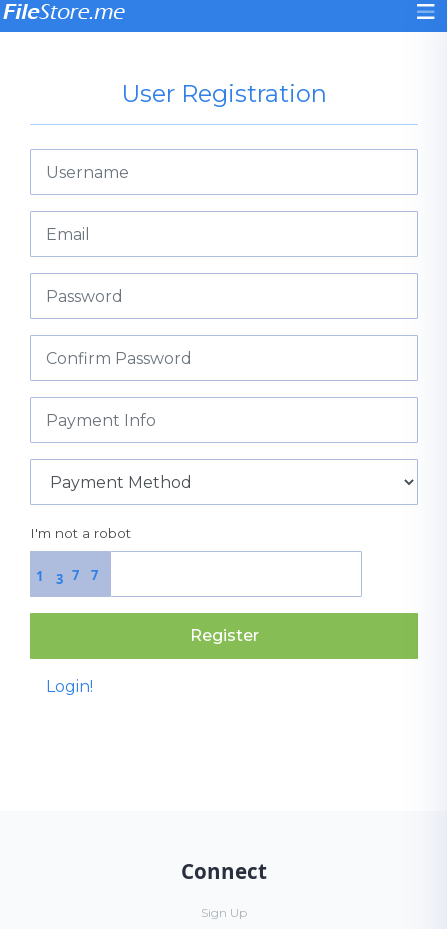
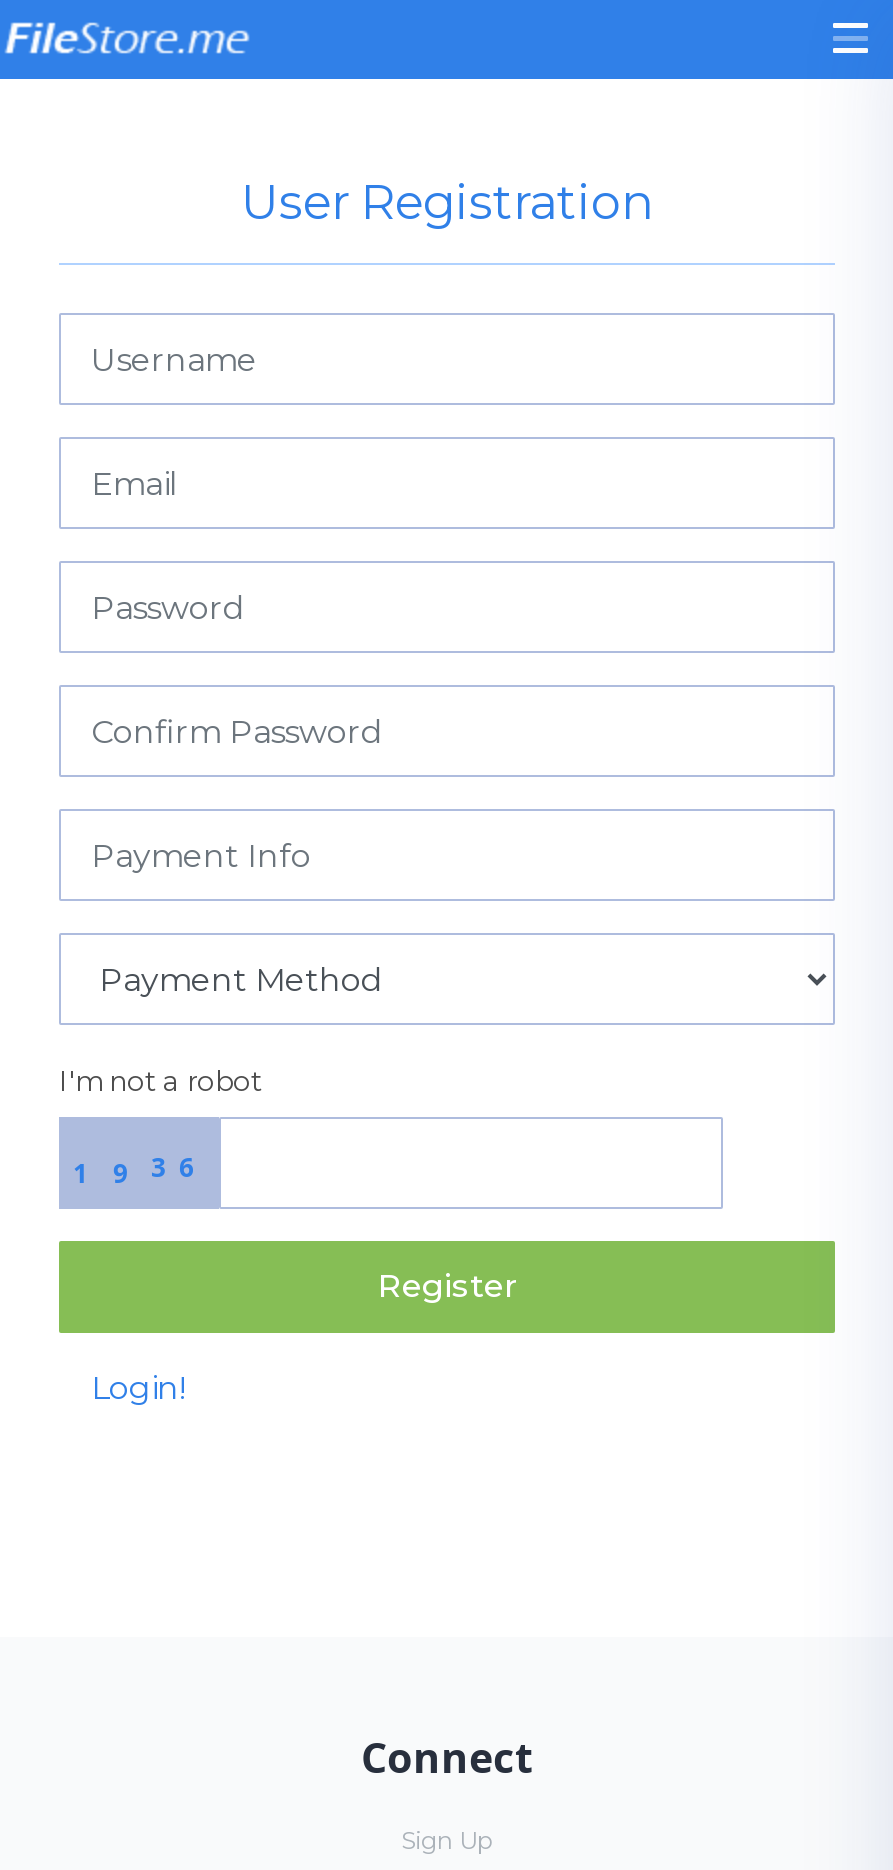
[56,566,79,588] 3 7 -> [113,1149,193,1191] 3 6 | 9
[91,566,98,584] 7 -> none

